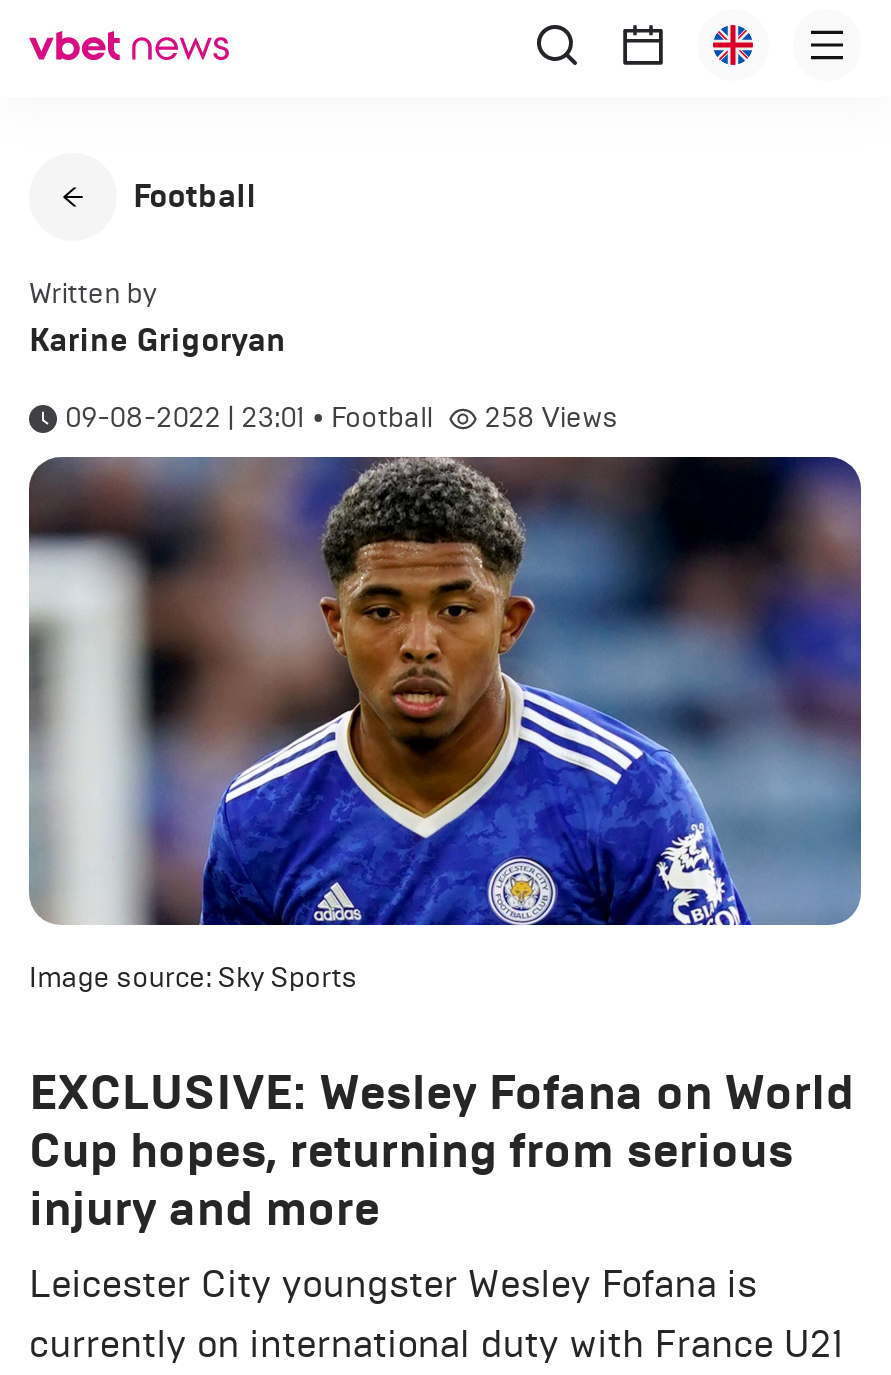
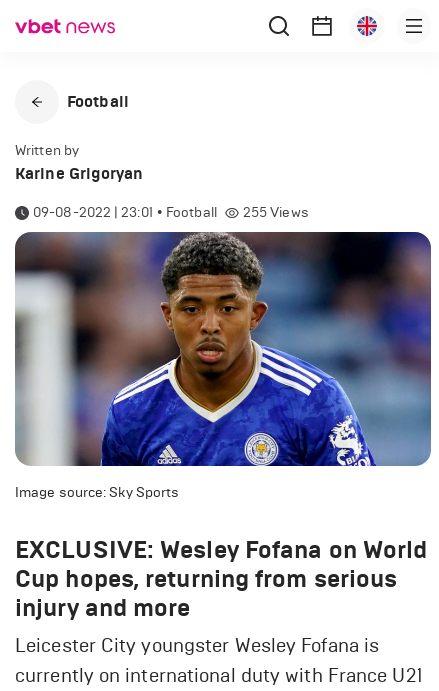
[485,401,619,435] 258 Views -> [243,204,309,221] 255 Views

